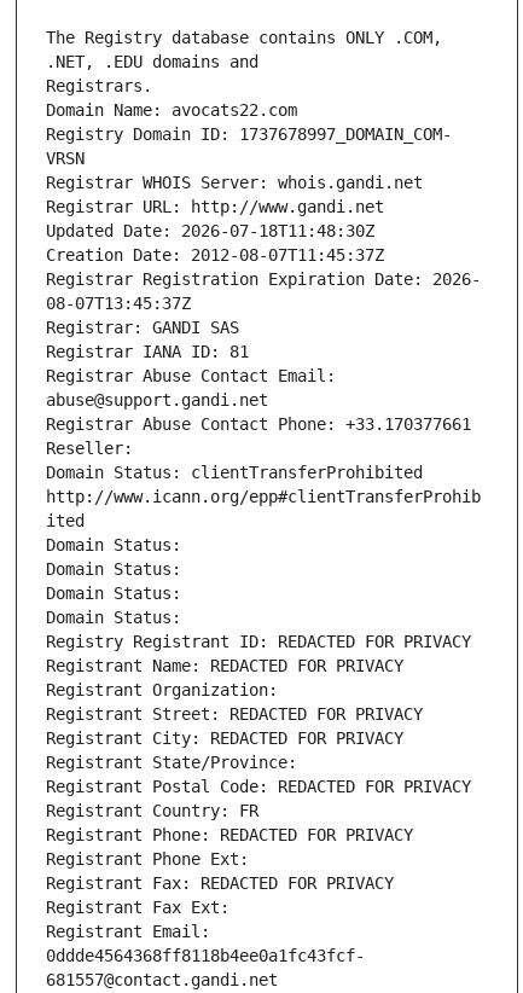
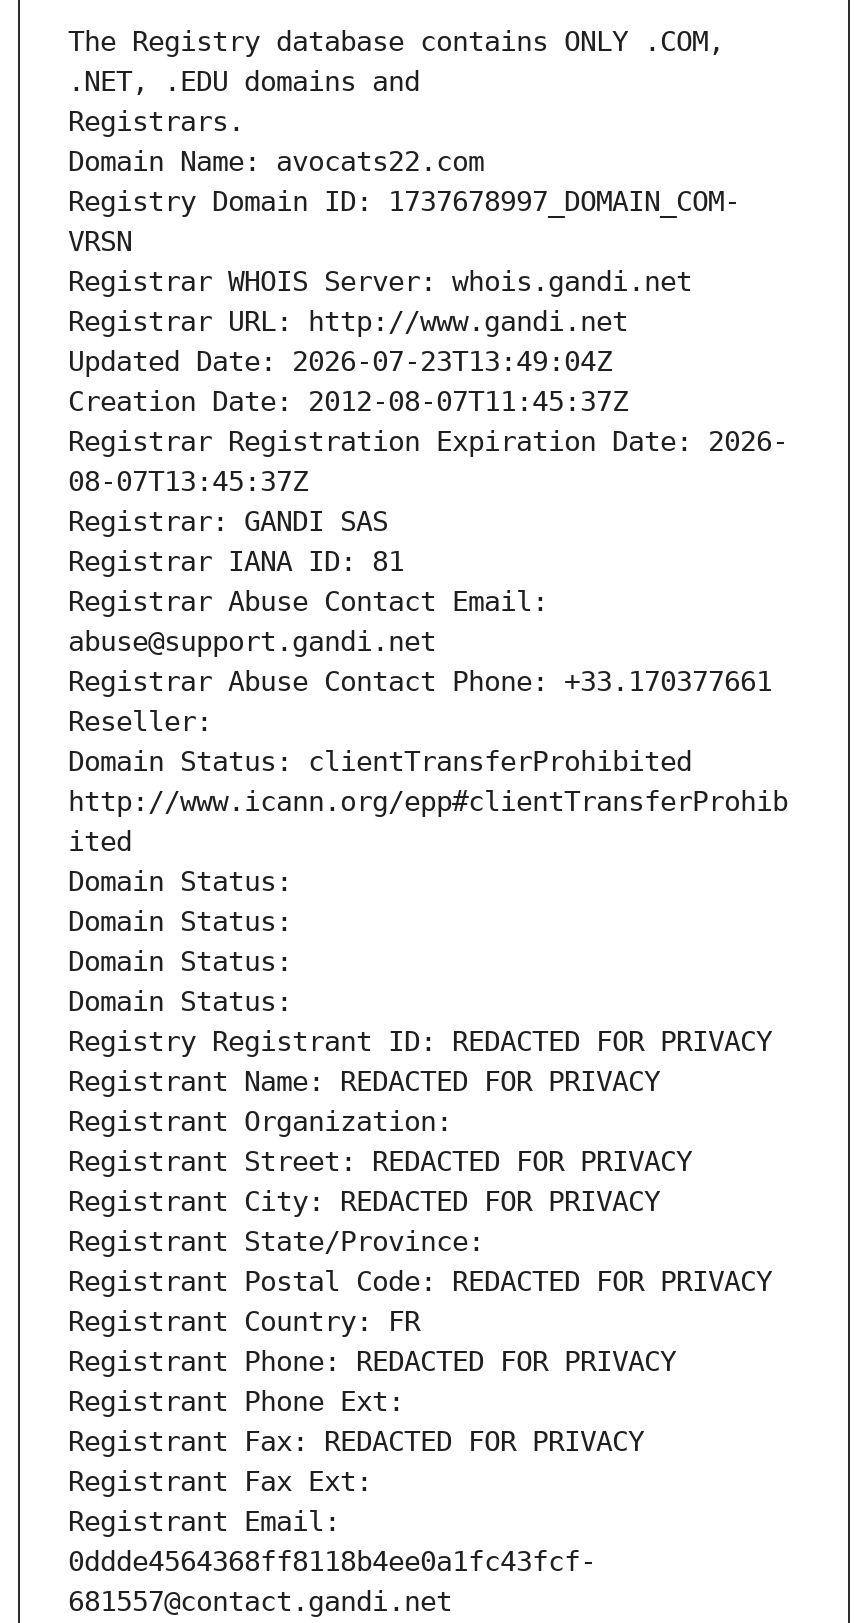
[46,222,374,241] Updated Date: 2026-07-18T11:48:30Z -> [68,346,612,378] Updated Date: 2026-07-23T13:49:04Z

